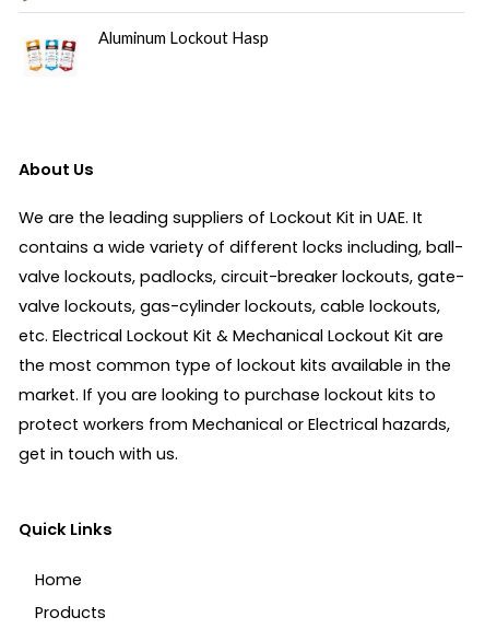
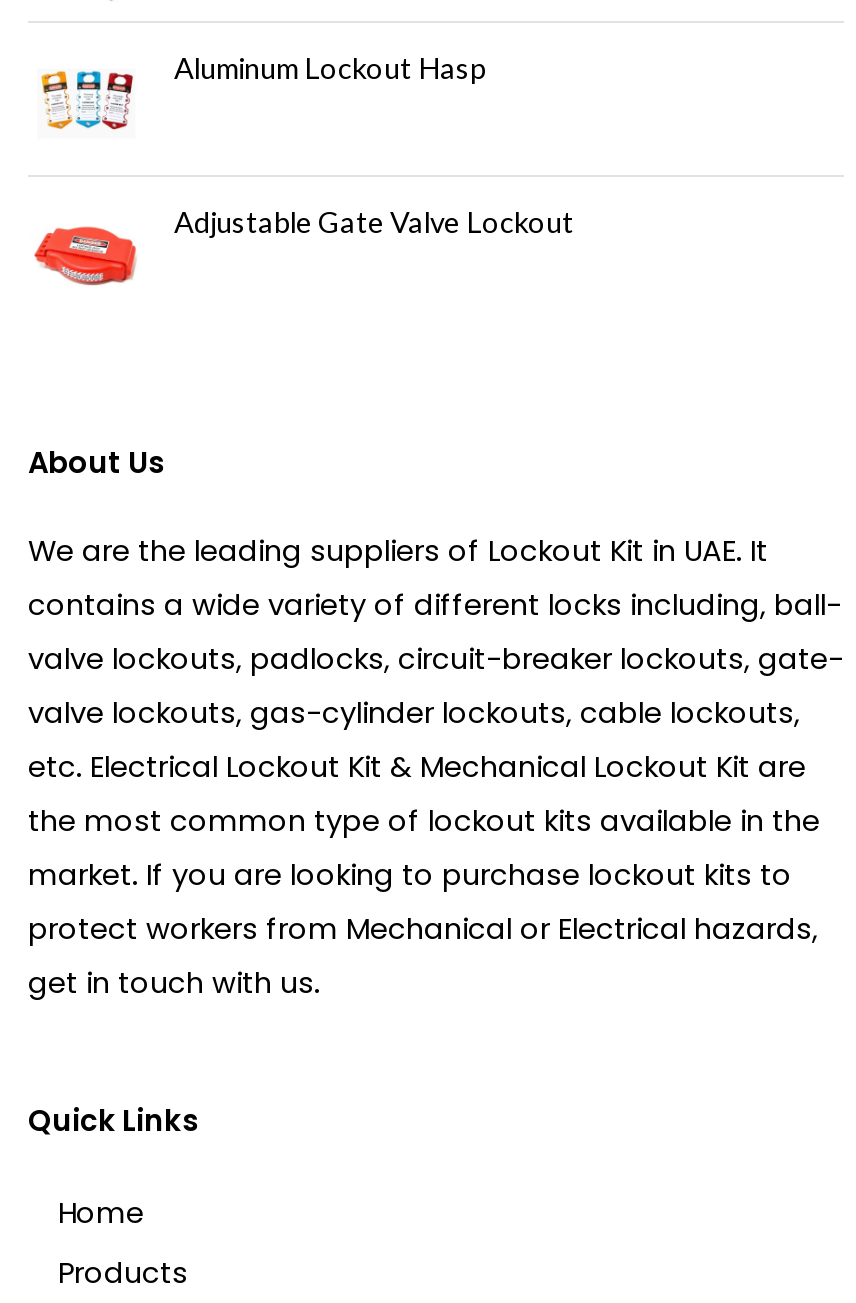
none -> [32,205,574,288] [image] | Adjustable Gate Valve Lockout

